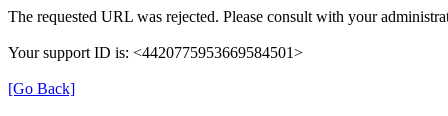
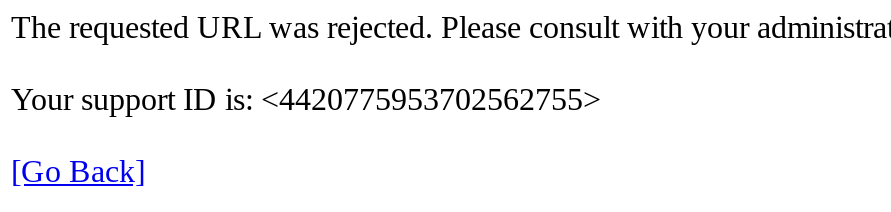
[8,44,303,61] Your support ID is: <4420775953669584501> -> [11,82,601,116] Your support ID is: <4420775953702562755>

